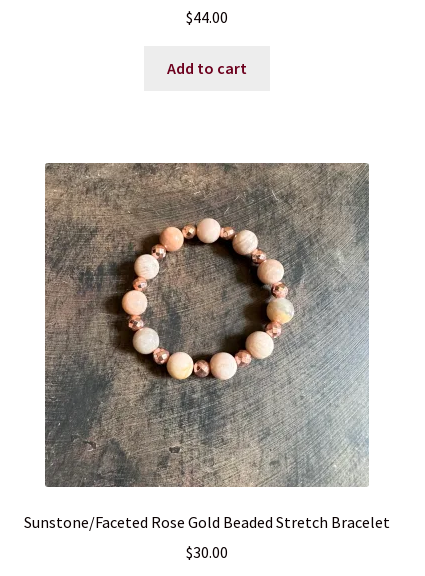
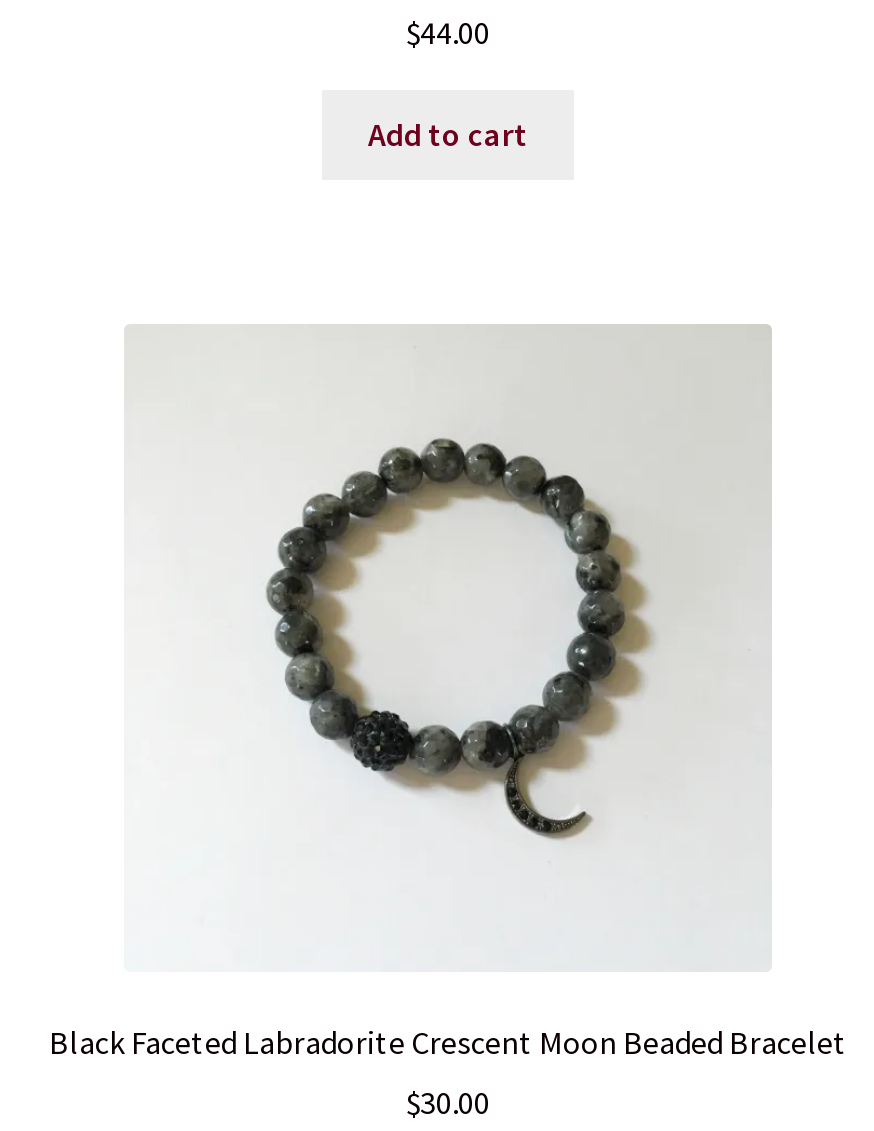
[24,162,390,531] [image] | Sunstone/Faceted Rose Gold Beaded Stretch Bracelet -> [49,324,847,1061] [image] | Black Faceted Labradorite Crescent Moon Beaded Bracelet

